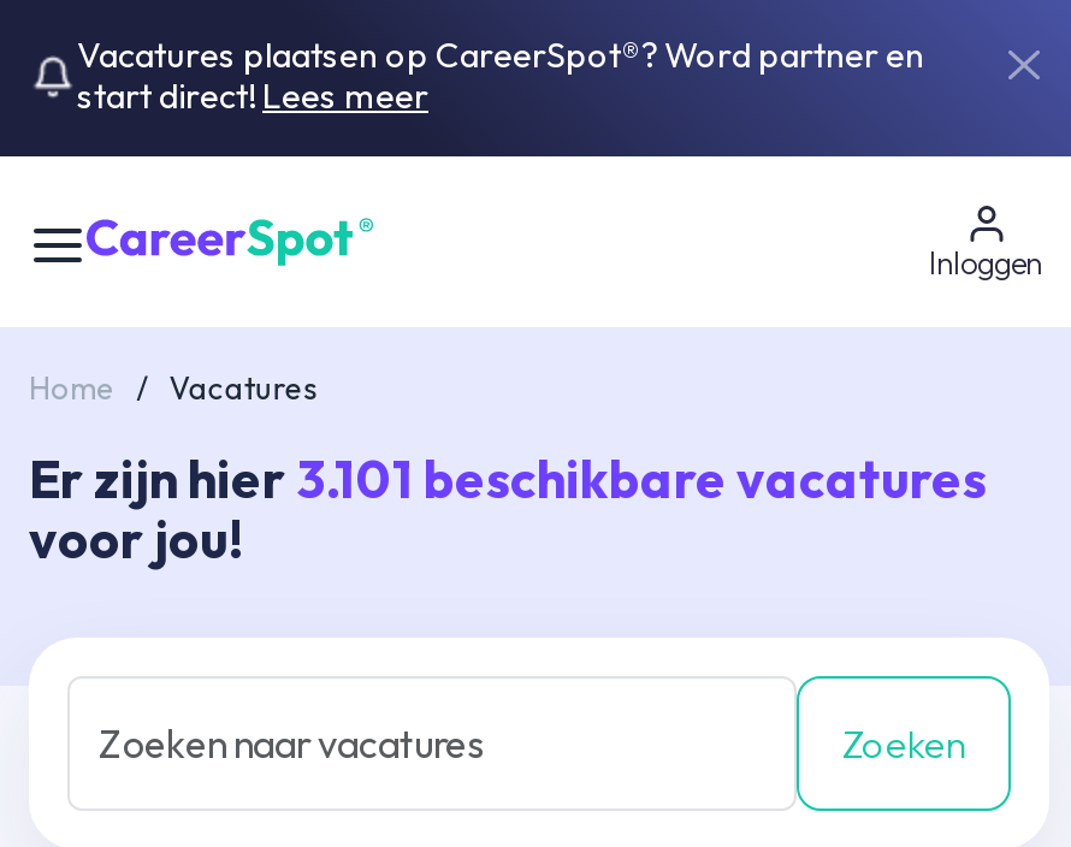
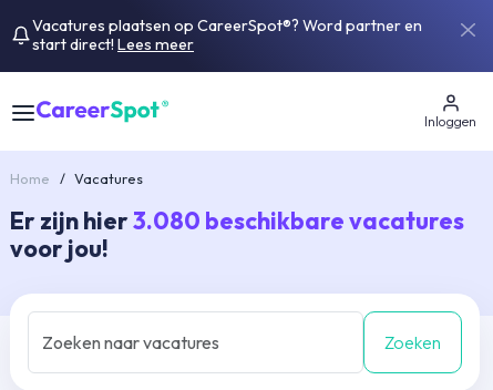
[29,445,987,513] Er zijn hier 3.101 beschikbare vacatures -> [10,205,464,236] Er zijn hier 3.080 beschikbare vacatures

